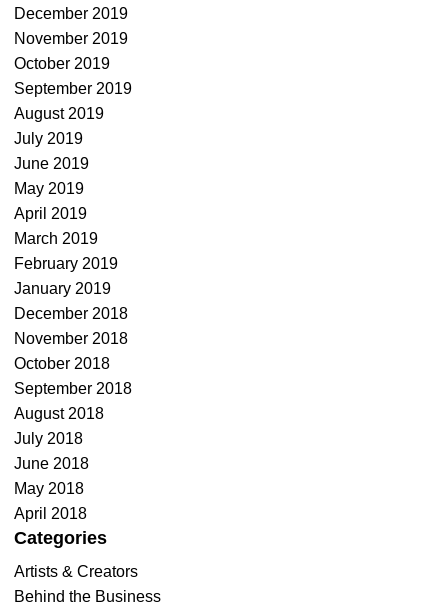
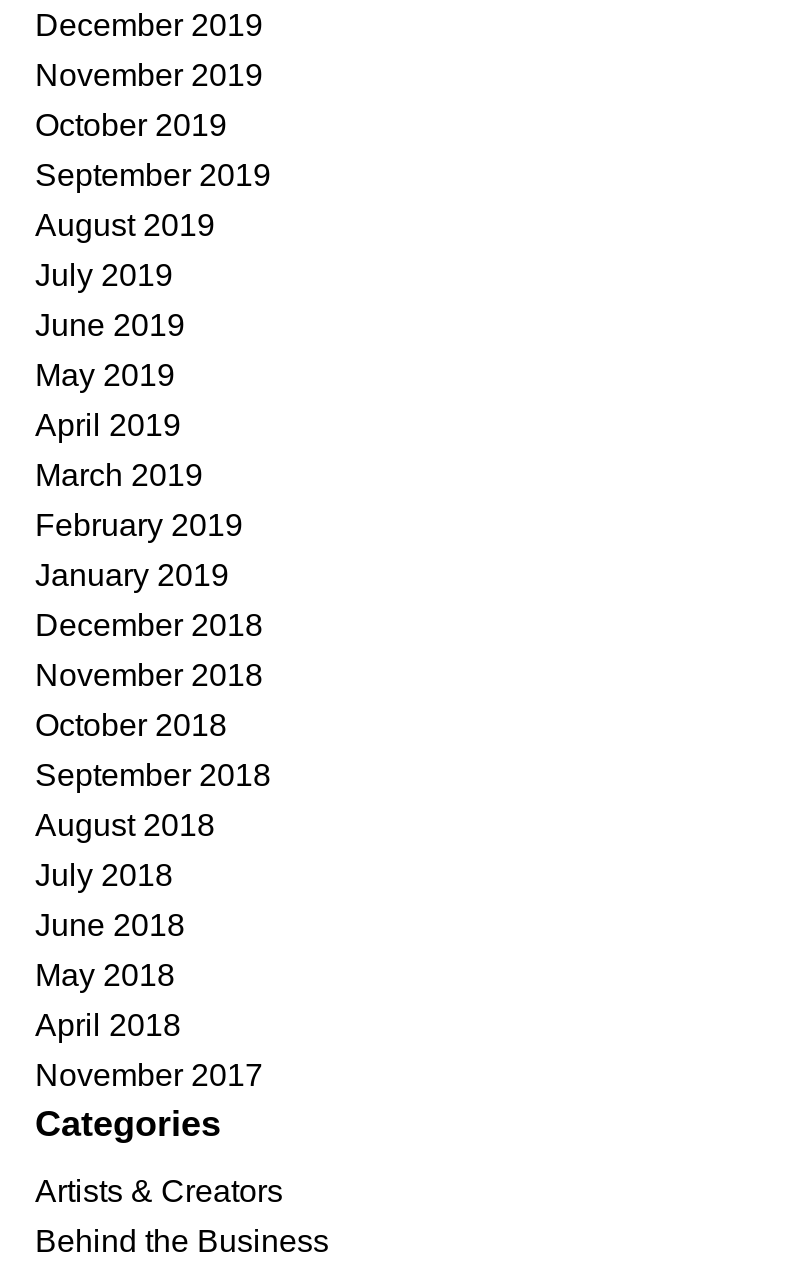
none -> [35,1058,263,1092] November 2017

